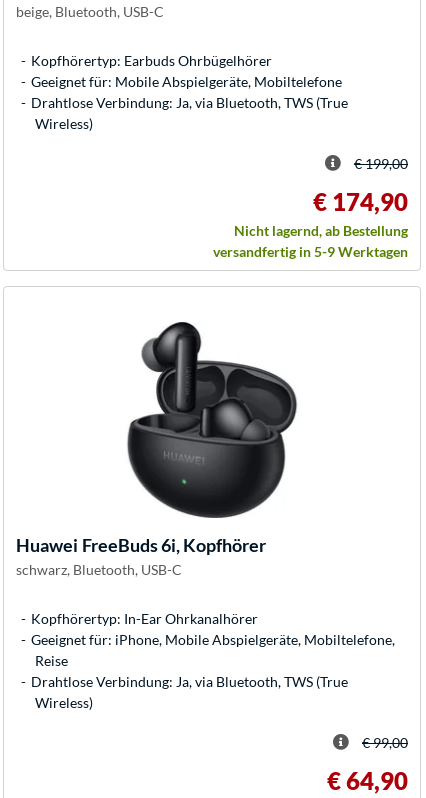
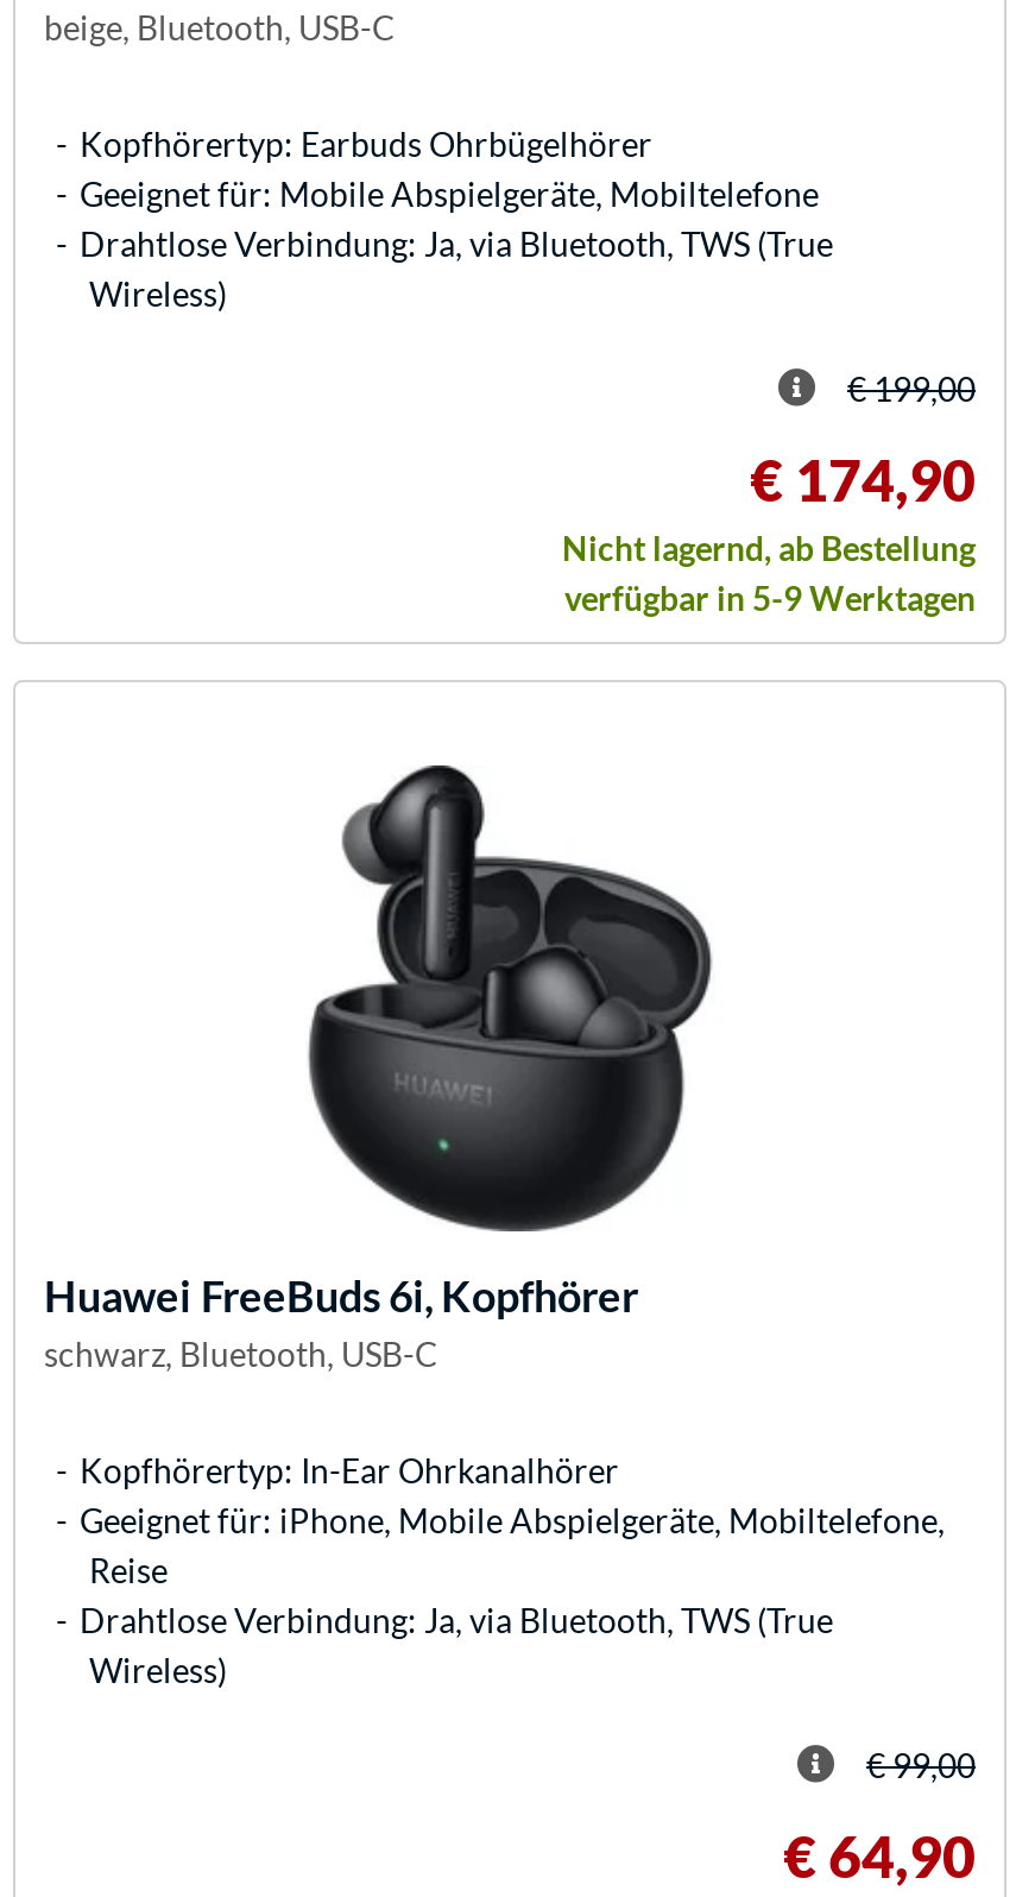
[213,243,408,260] versandfertig in 5-9 Werktagen -> [564,578,976,618] verfügbar in 5-9 Werktagen

